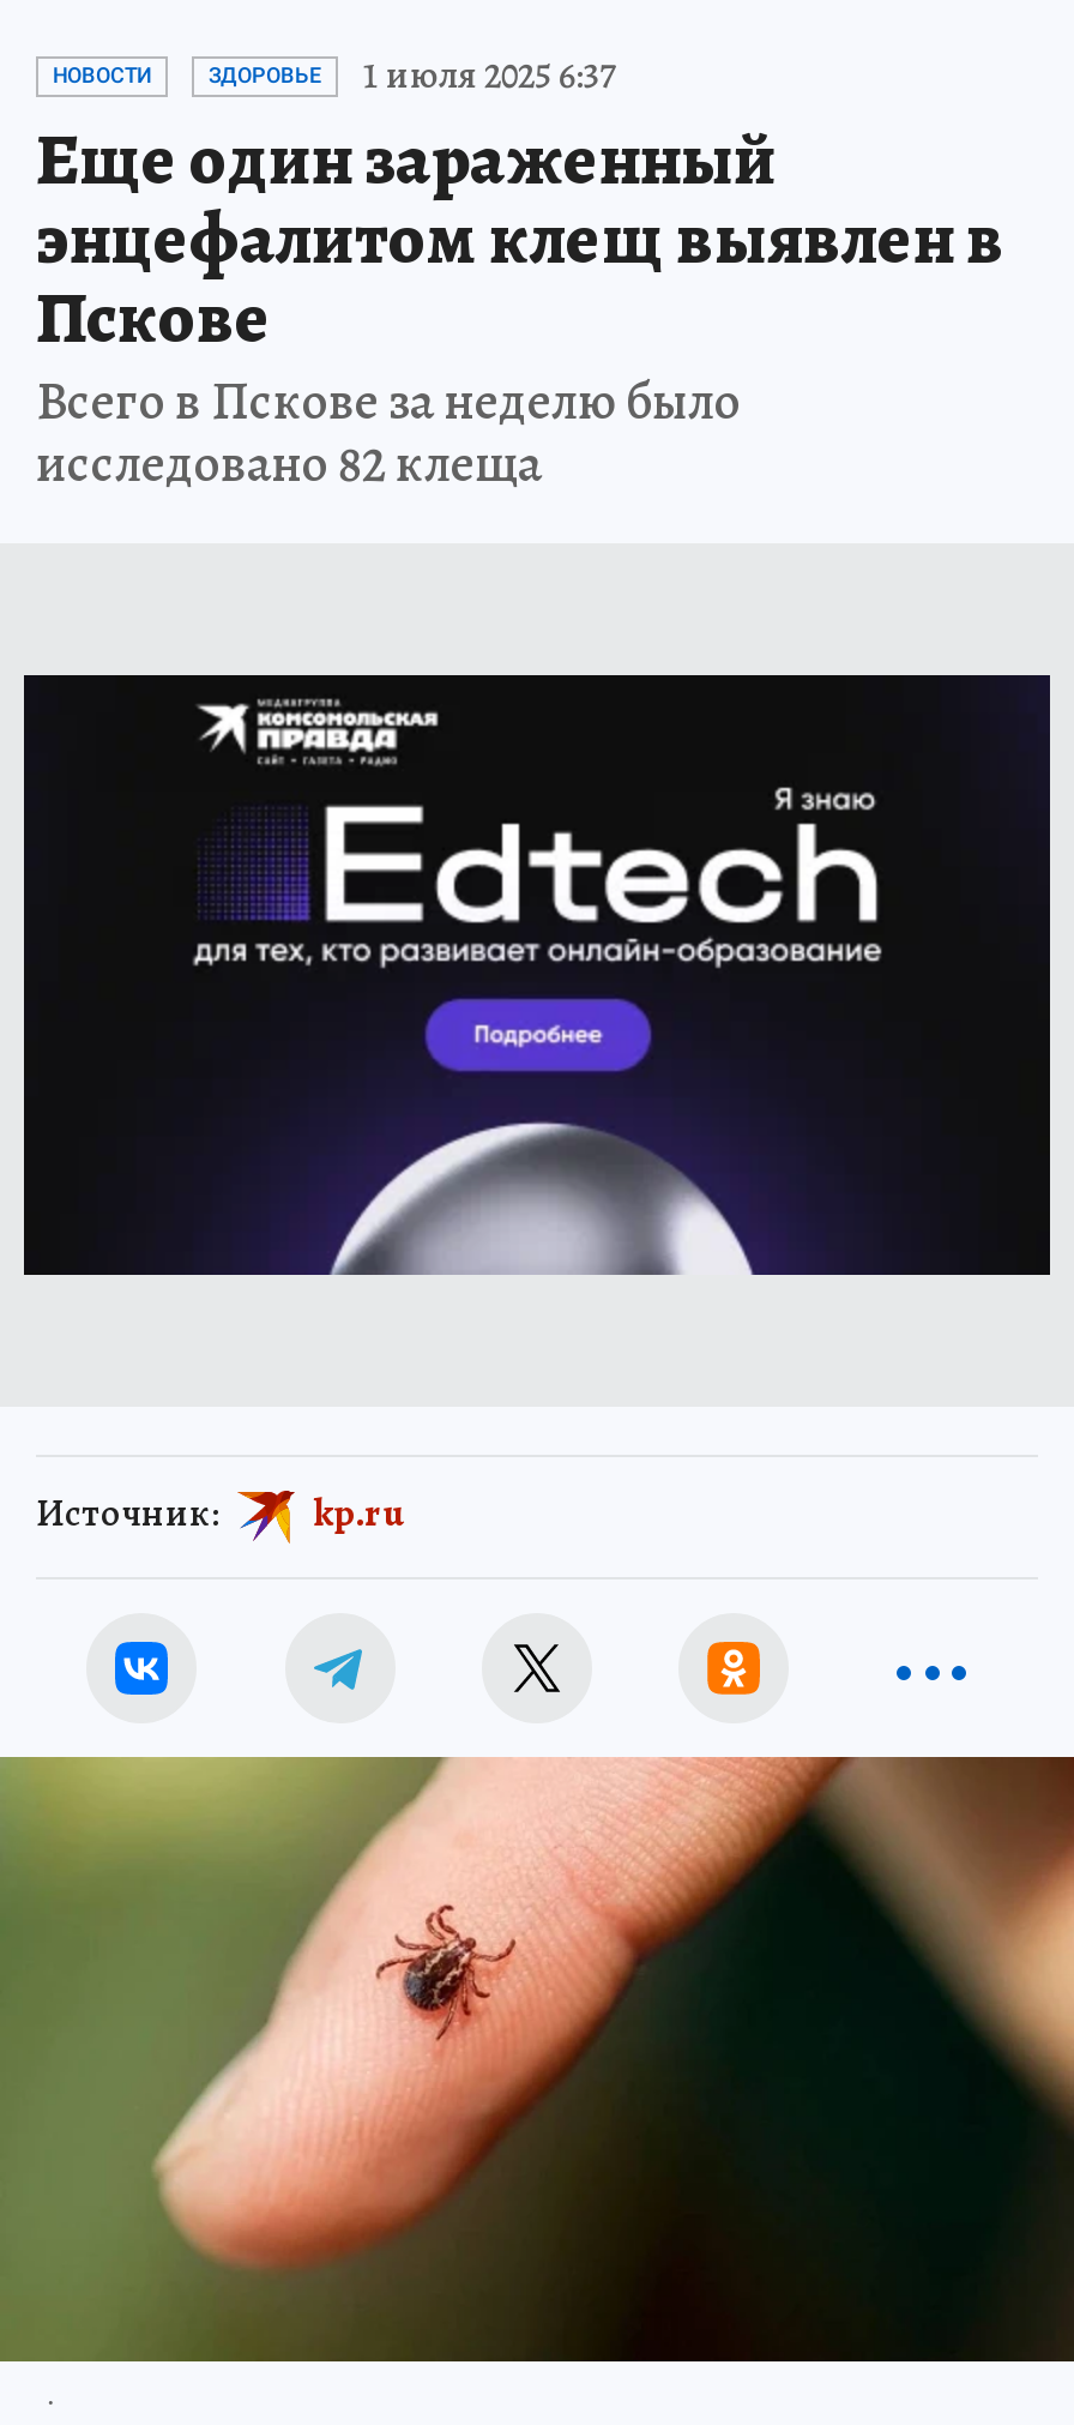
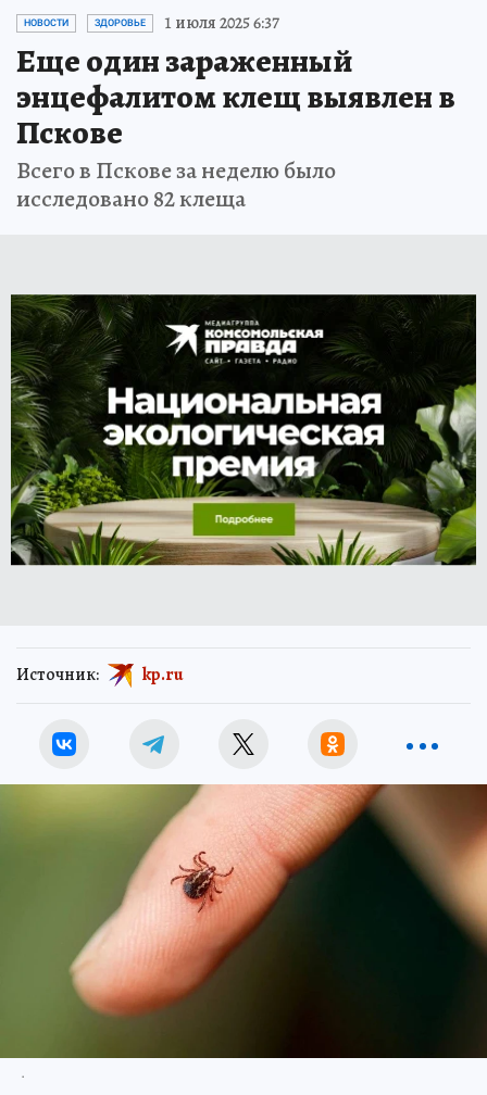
[22,675,1052,1277] [image] -> [10,294,477,566] [image]

